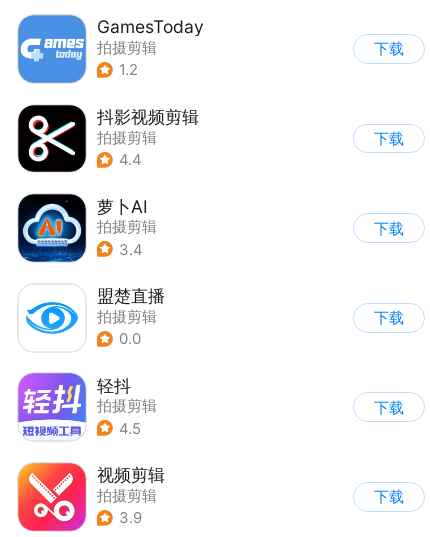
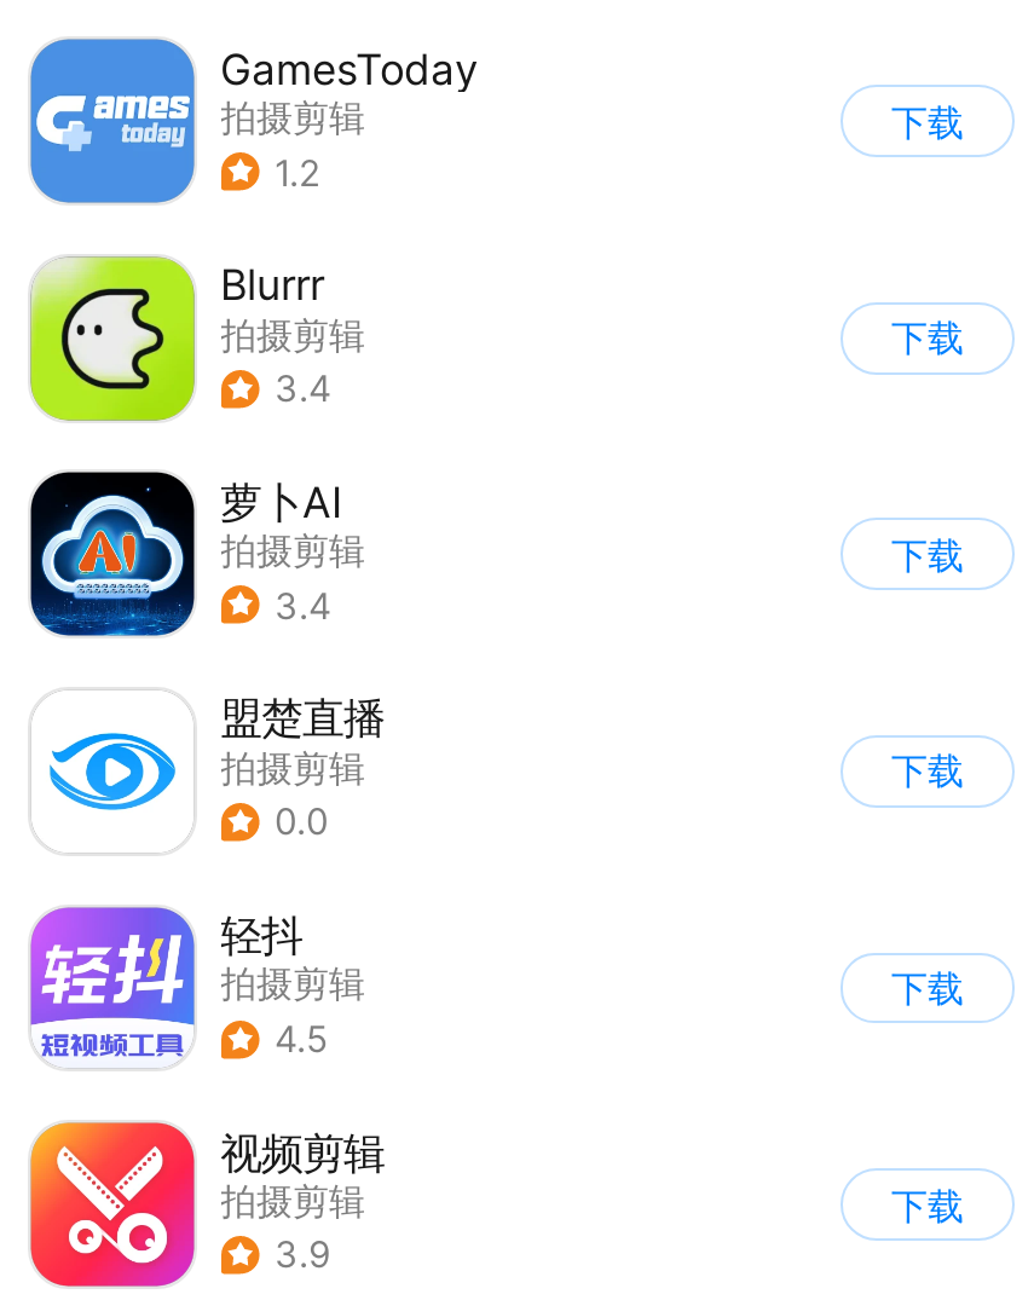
[17,104,198,173] [image] | 抖影视频剪辑 -> [28,254,324,423] [image] | Blurrr
[119,151,142,169] 4.4 -> [274,367,332,411] 3.4

